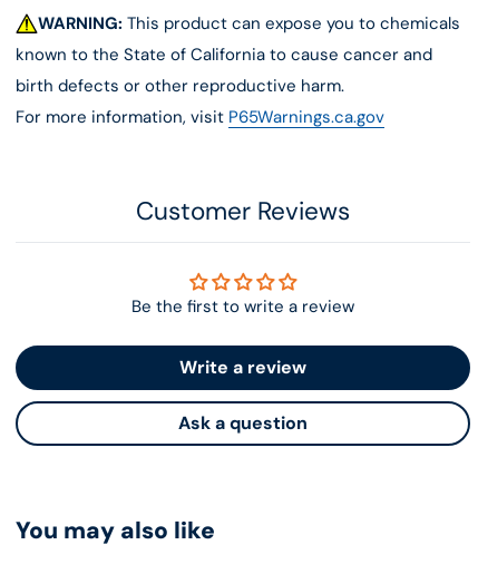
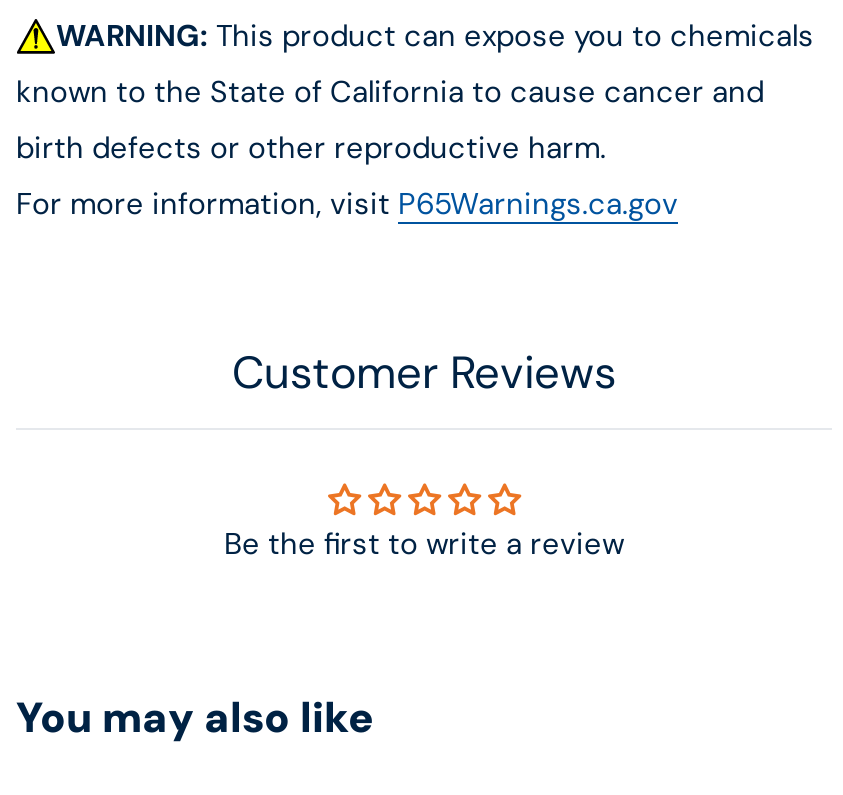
[178,356,308,435] Write a review | Ask a question -> none

